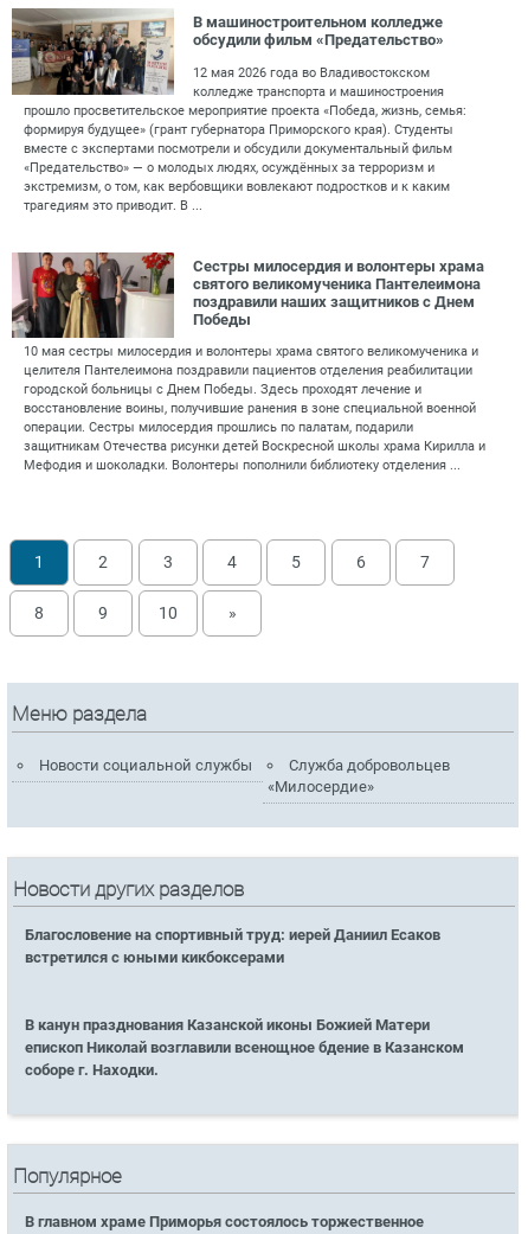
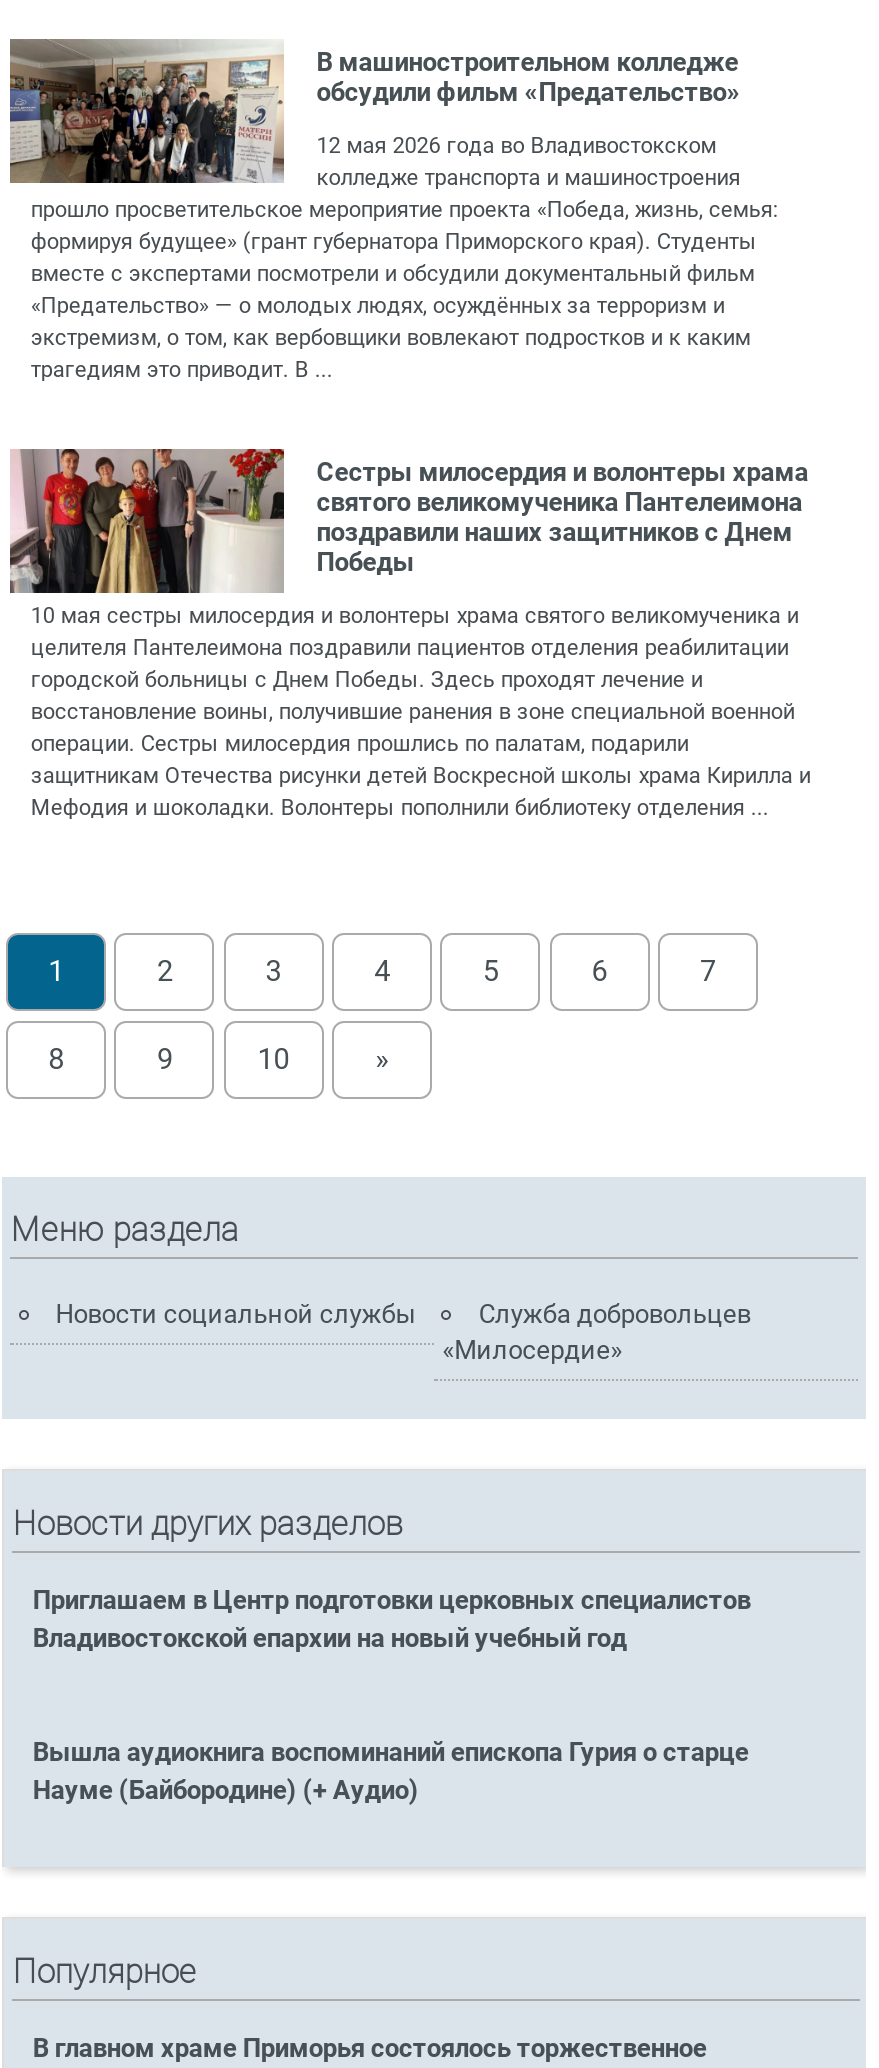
[25,926,441,966] Благословение на спортивный труд: иерей Даниил Есаков | встретился с юными кикбоксерами -> [33,1586,751,1654] Приглашаем в Центр подготовки церковных специалистов | Владивостокской епархии на новый учебный год
[25,1016,464,1079] В канун празднования Казанской иконы Божией Матери | епископ Николай возглавили всенощное бдение в Казанском | соборе г. Находки. -> [33,1738,749,1806] Вышла аудиокнига воспоминаний епископа Гурия о старце | Науме (Байбородине) (+ Аудио)

